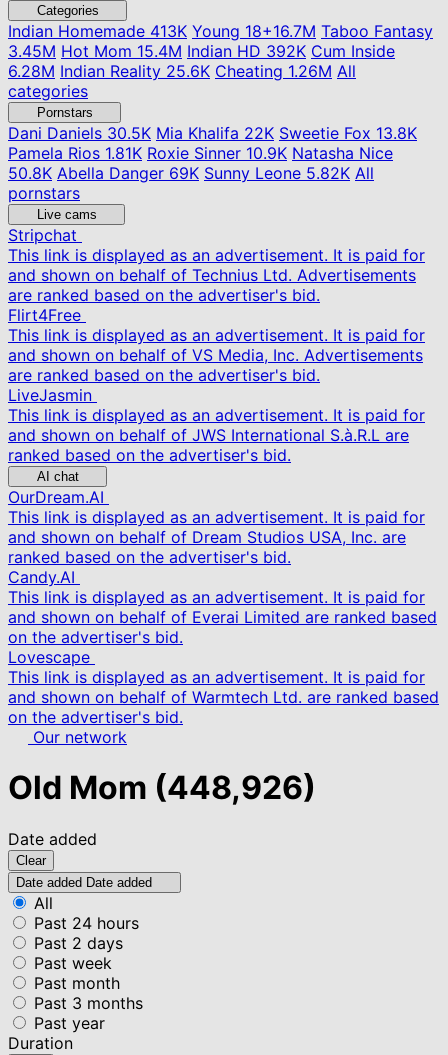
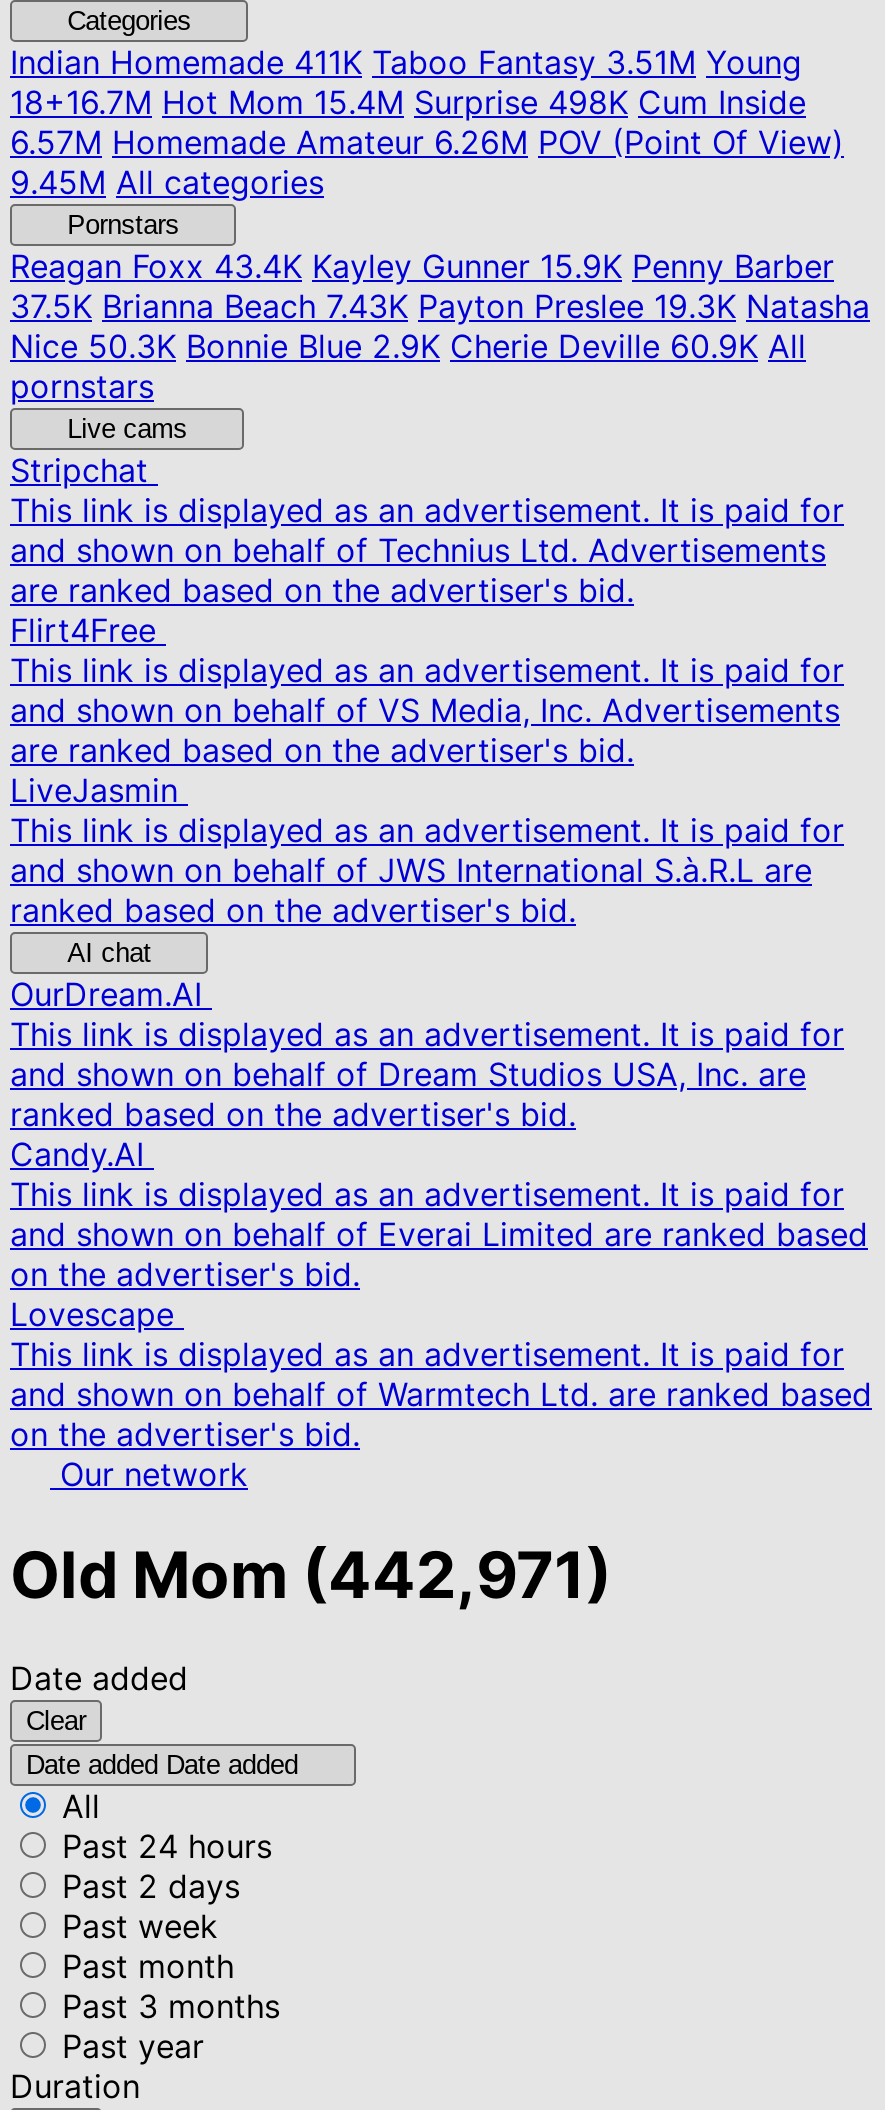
[8,21,433,101] Indian Homemade 413K Young 18+16.7M Taboo Fantasy | 3.45M Hot Mom 15.4M Indian HD 392K Cum Inside | 6.28M Indian Reality 25.6K Cheating 1.26M All | categories -> [10,42,844,202] Indian Homemade 411K Taboo Fantasy 3.51M Young | 18+16.7M Hot Mom 15.4M Surprise 498K Cum Inside | 6.57M Homemade Amateur 6.26M POV (Point Of View) | 9.45M All categories
[8,123,417,183] Dani Daniels30.5K Mia Khalifa 22K Sweetie Fox 13.8K | Pamela Rios 1.81K Roxie Sinner 10.9K Natasha Nice | 50.8K Abella Danger 69K Sunny Leone 5.82K All -> [10,246,870,366] Reagan Foxx43.4K Kayley Gunner 15.9K Penny Barber | 37.5K Brianna Beach 7.43K Payton Preslee 19.3K Natasha | Nice 50.3K Bonnie Blue 2.9K Cherie Deville 60.9K All
[8,768,316,807] Old Mom (448,926) -> [10,1537,612,1615] Old Mom (442,971)

